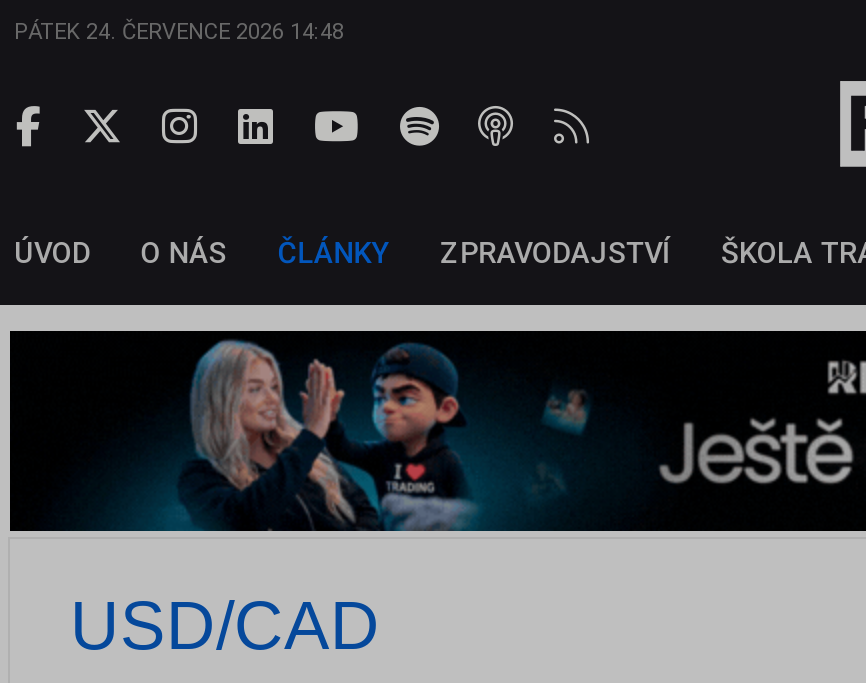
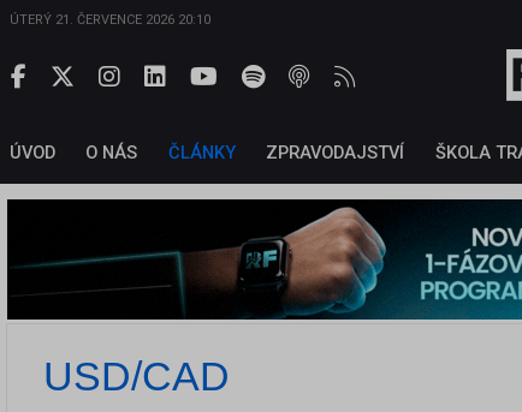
[14,19,344,45] PÁTEK 24. ČERVENCE 2026 14:48 -> [10,12,210,28] ÚTERÝ 21. ČERVENCE 2026 20:10
[66,335,860,533] [image] -> [23,201,518,321] [image]

